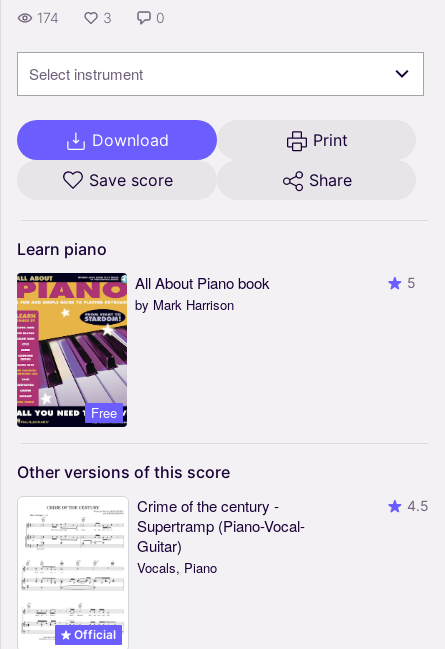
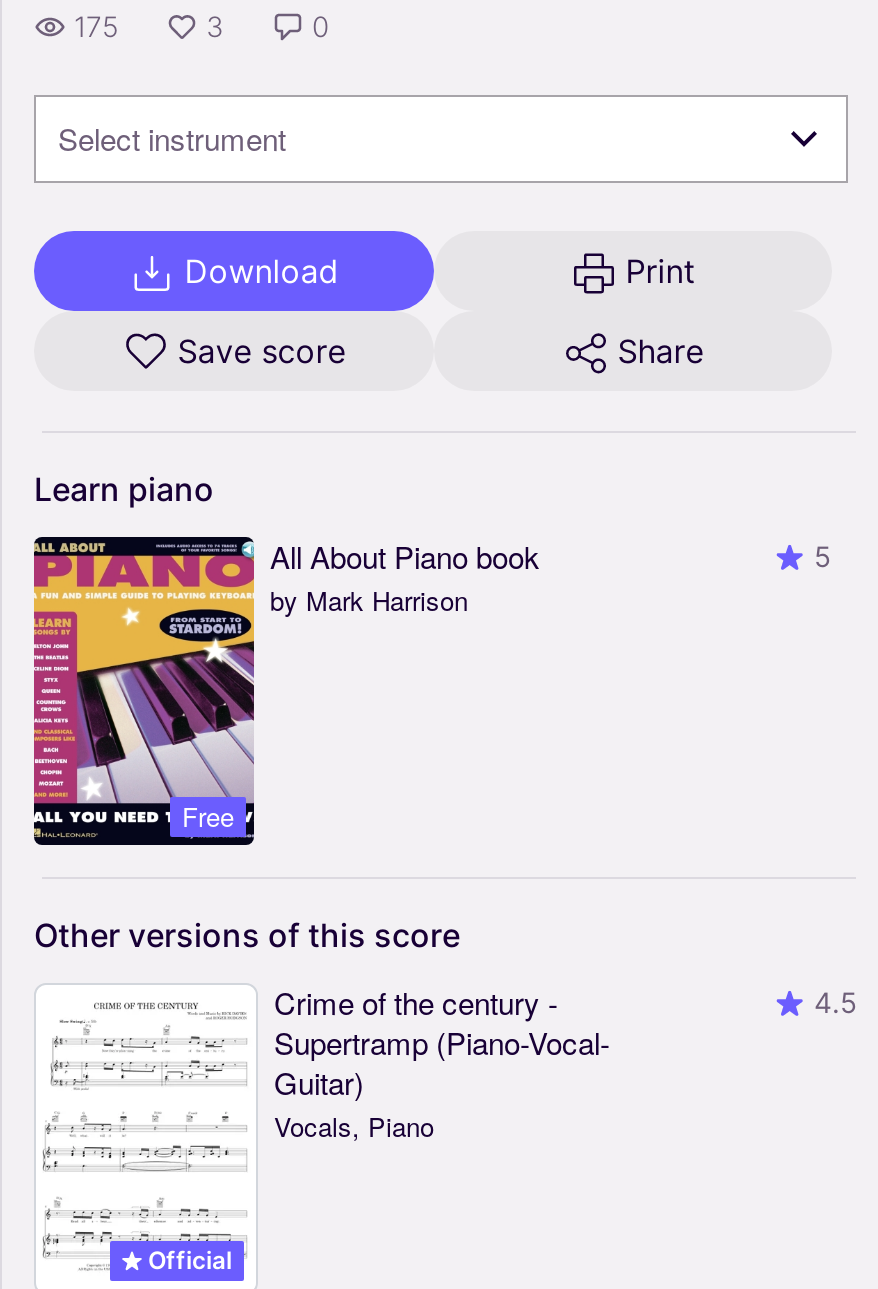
[37,9,59,26] 174 -> [74,10,118,44] 175

